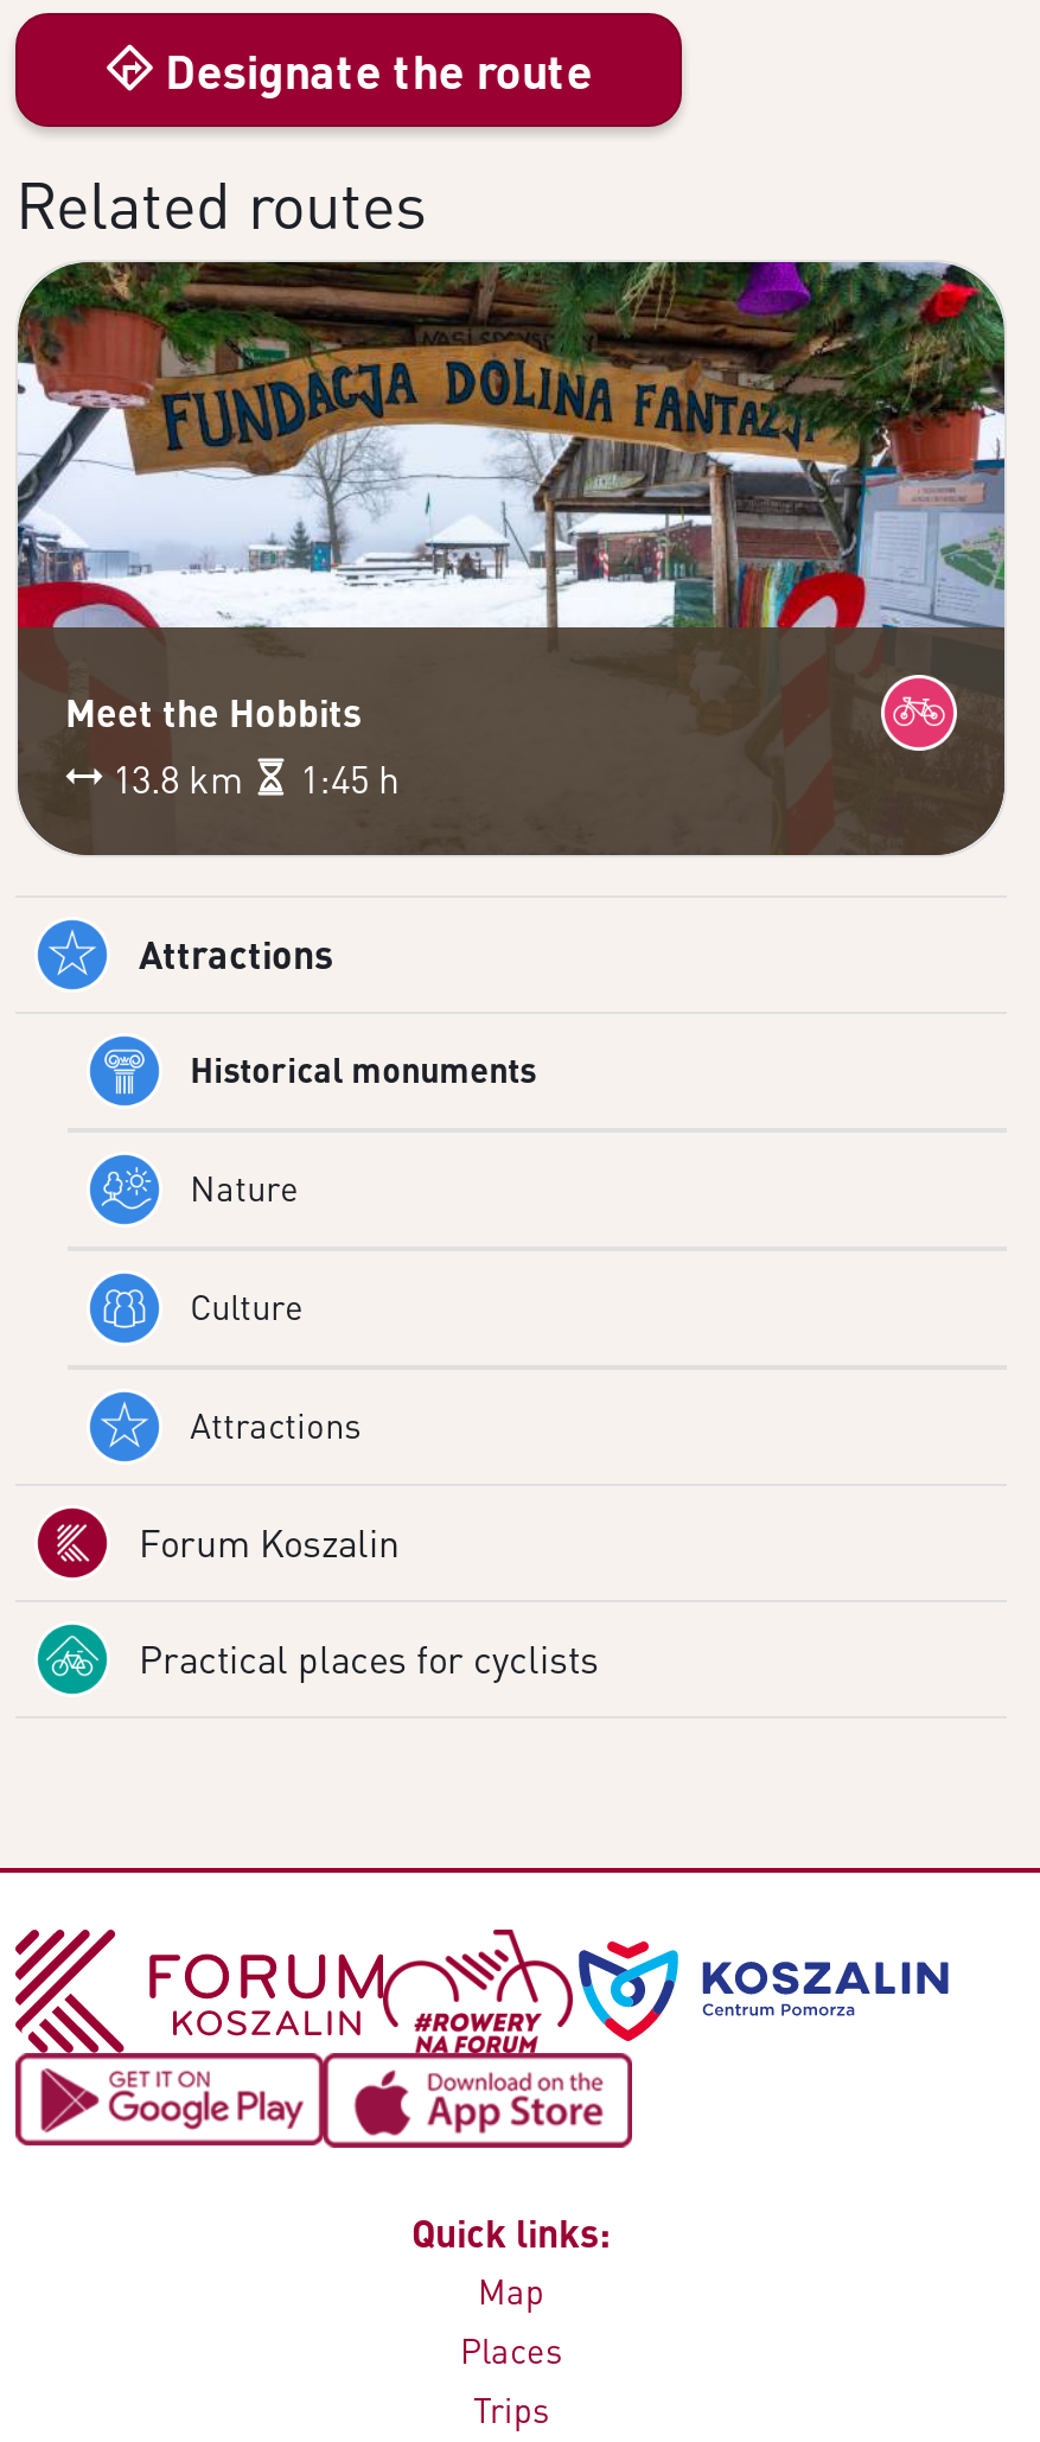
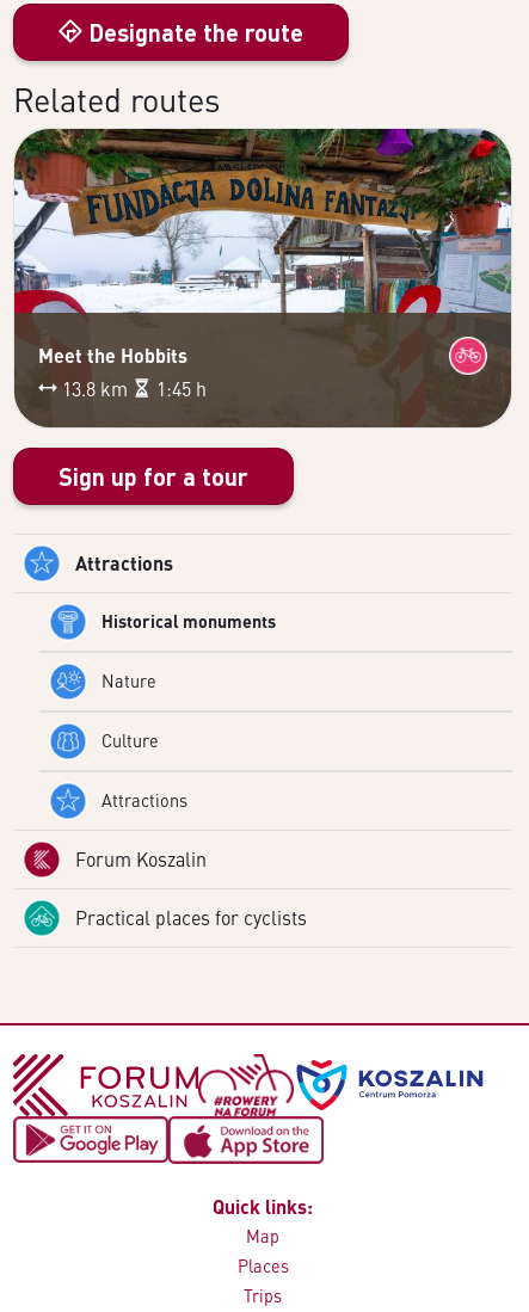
none -> [59,460,249,491] Sign up for a tour

